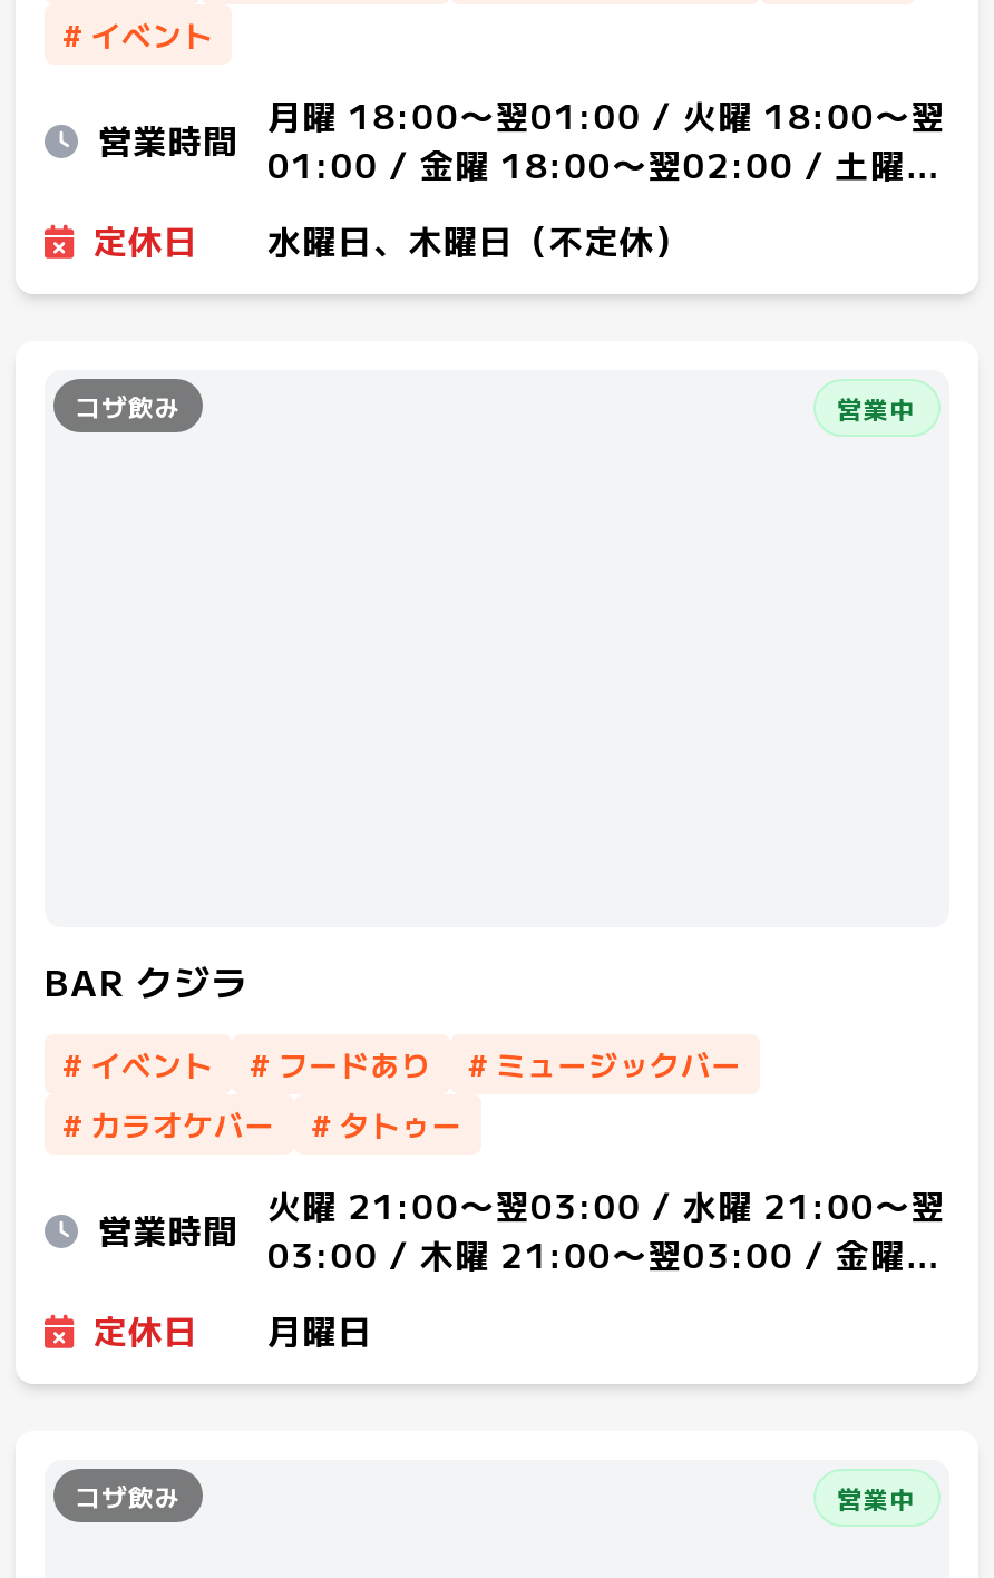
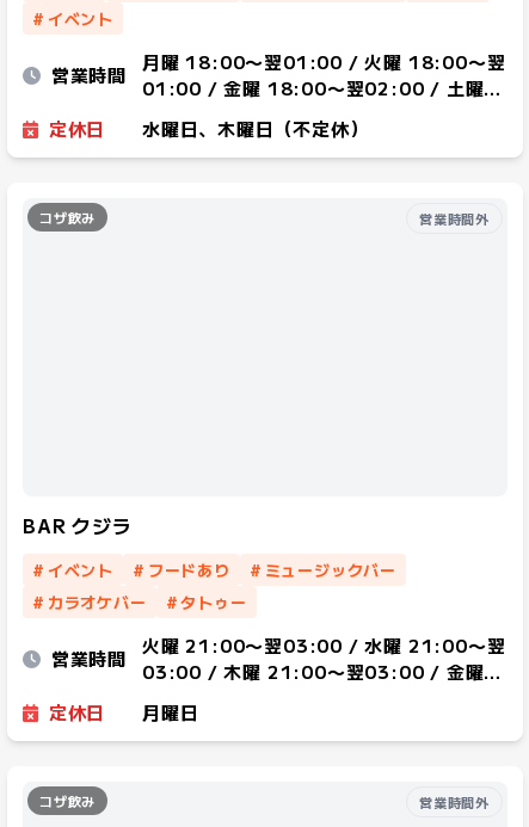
[837,390,916,426] 営業中 -> [419,209,490,228] 営業時間外
[837,1480,916,1516] 営業中 -> [419,792,490,811] 営業時間外

